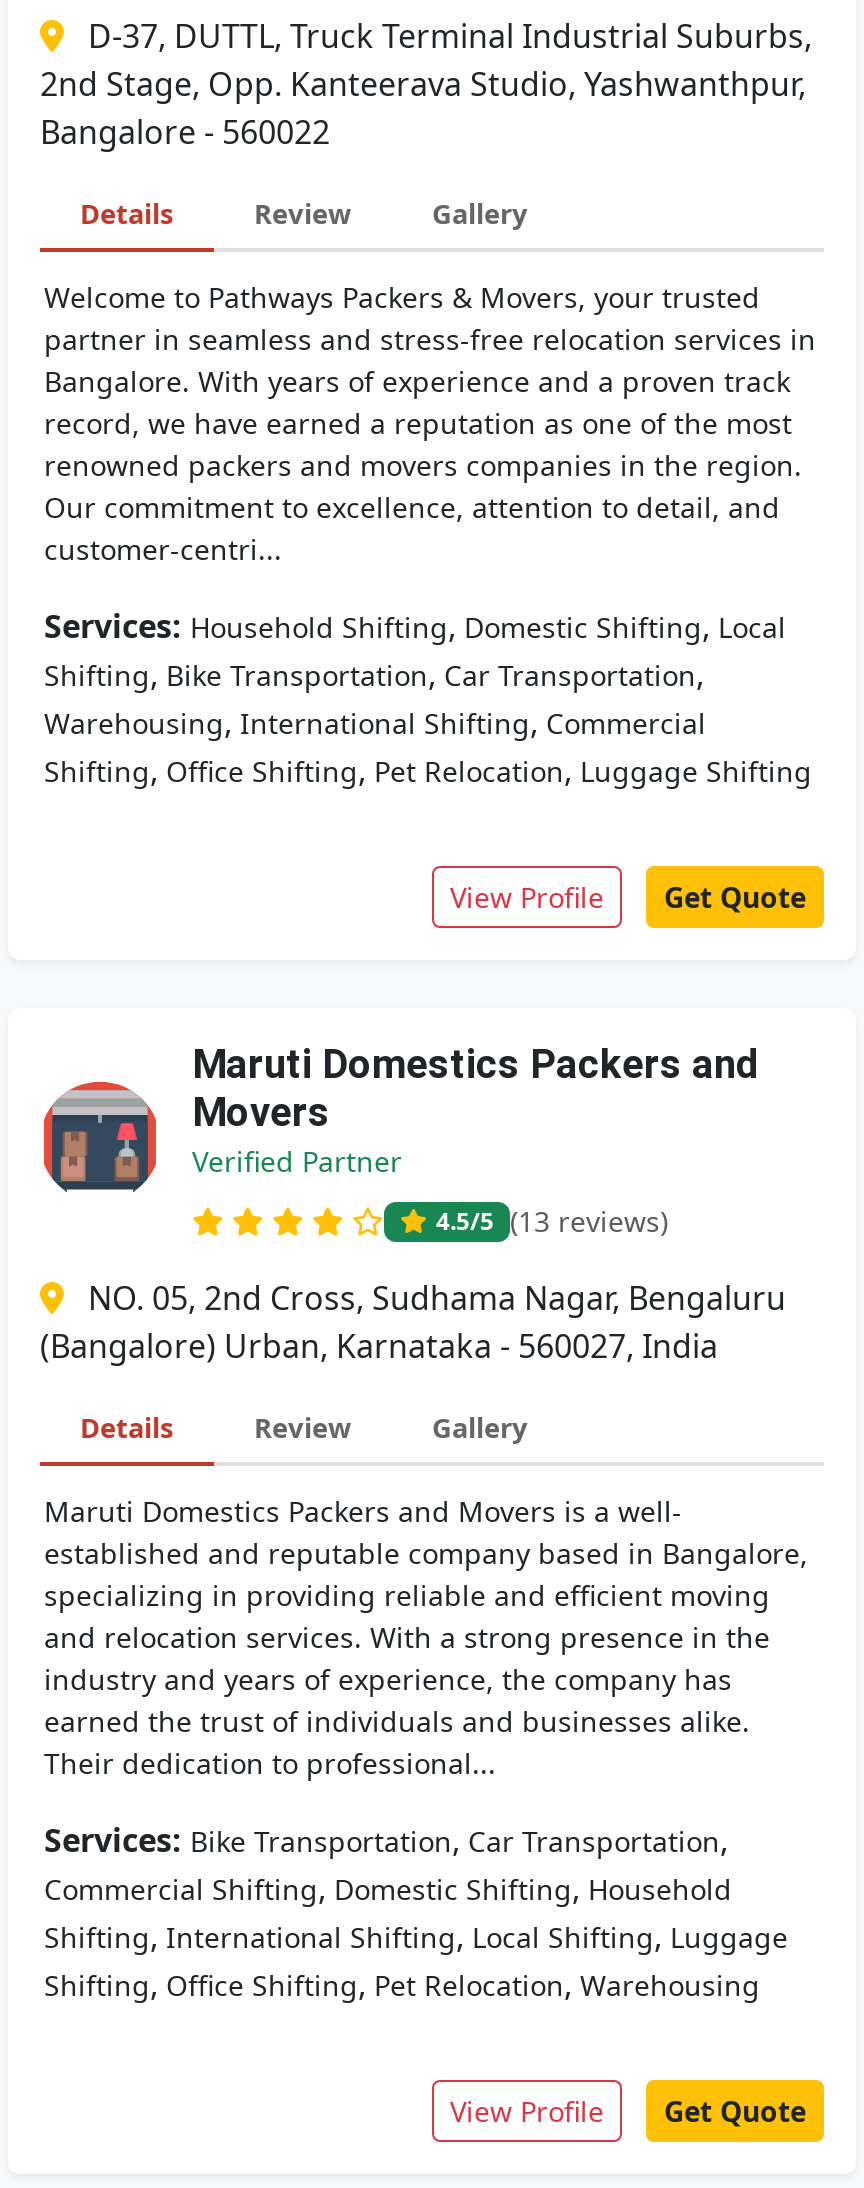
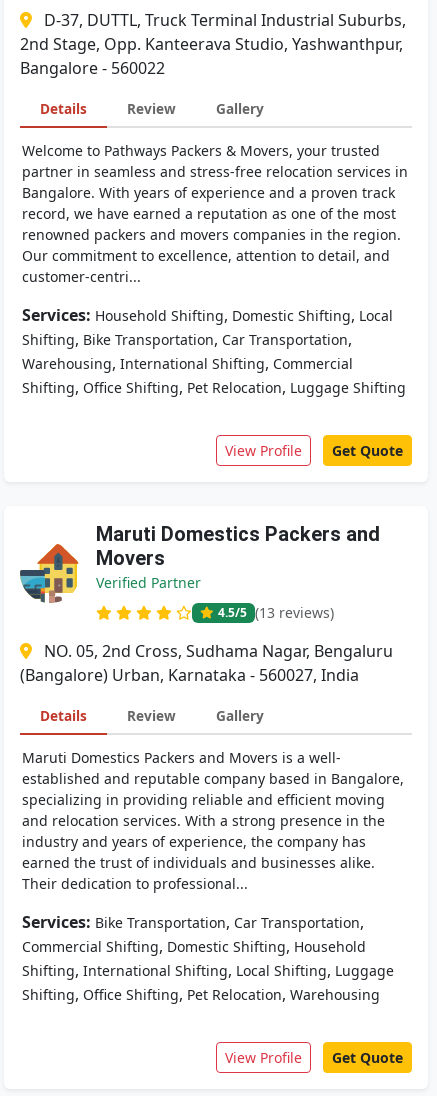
[40,1080,158,1202] [image] -> [19,543,79,604] [image]

